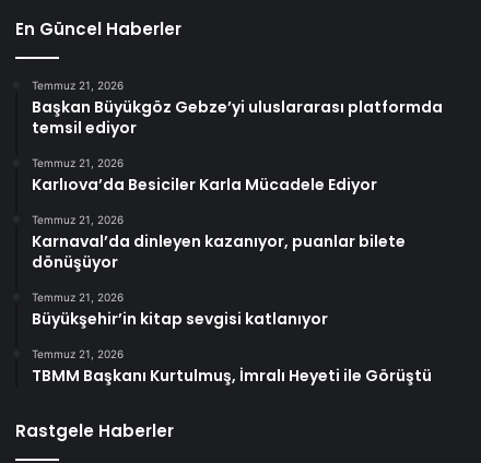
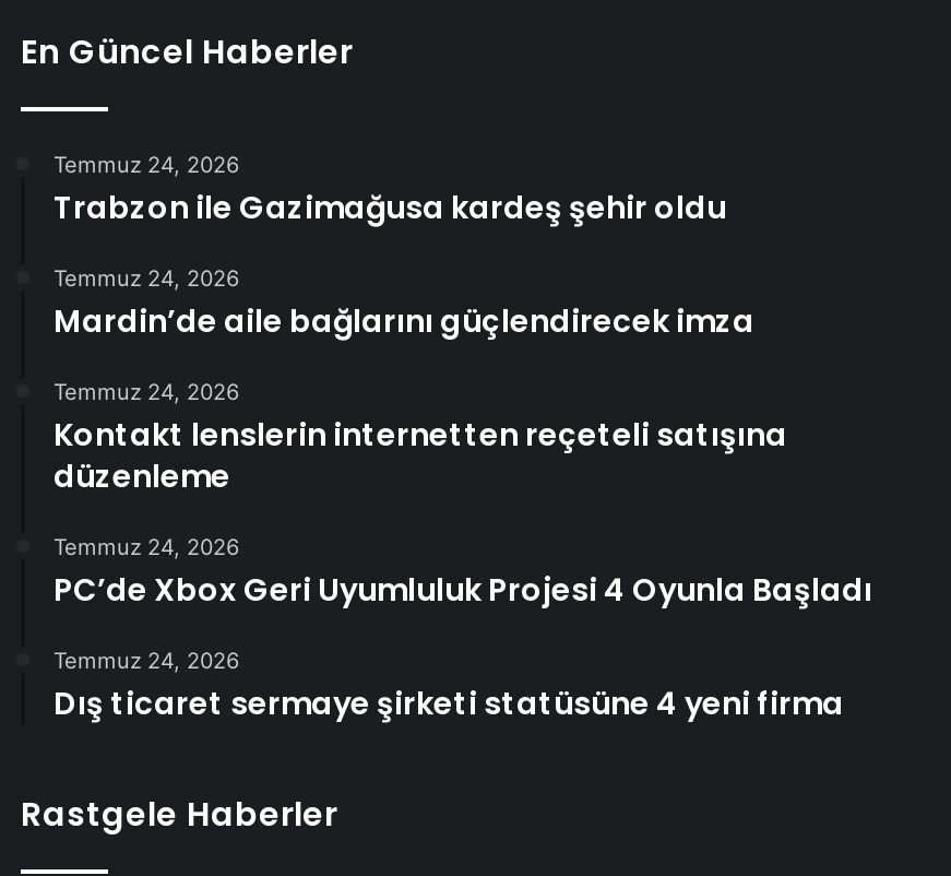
[32,79,443,139] Temmuz 21, 2026 | Başkan Büyükgöz Gebze’yi uluslararası platformda | temsil ediyor -> [54,151,726,230] Temmuz 24, 2026 | Trabzon ile Gazimağusa kardeş şehir oldu
[32,156,377,196] Temmuz 21, 2026 | Karlıova’da Besiciler Karla Mücadele Ediyor -> [54,265,754,343] Temmuz 24, 2026 | Mardin’de aile bağlarını güçlendirecek imza
[32,213,406,273] Temmuz 21, 2026 | Karnaval’da dinleyen kazanıyor, puanlar bilete | dönüşüyor -> [54,378,787,498] Temmuz 24, 2026 | Kontakt lenslerin internetten reçeteli satışına | düzenleme
[32,291,328,330] Temmuz 21, 2026 | Büyükşehir’in kitap sevgisi katlanıyor -> [54,533,872,612] Temmuz 24, 2026 | PC’de Xbox Geri Uyumluluk Projesi 4 Oyunla Başladı
[32,347,432,387] Temmuz 21, 2026 | TBMM Başkanı Kurtulmuş, İmralı Heyeti ile Görüştü -> [54,647,844,725] Temmuz 24, 2026 | Dış ticaret sermaye şirketi statüsüne 4 yeni firma

